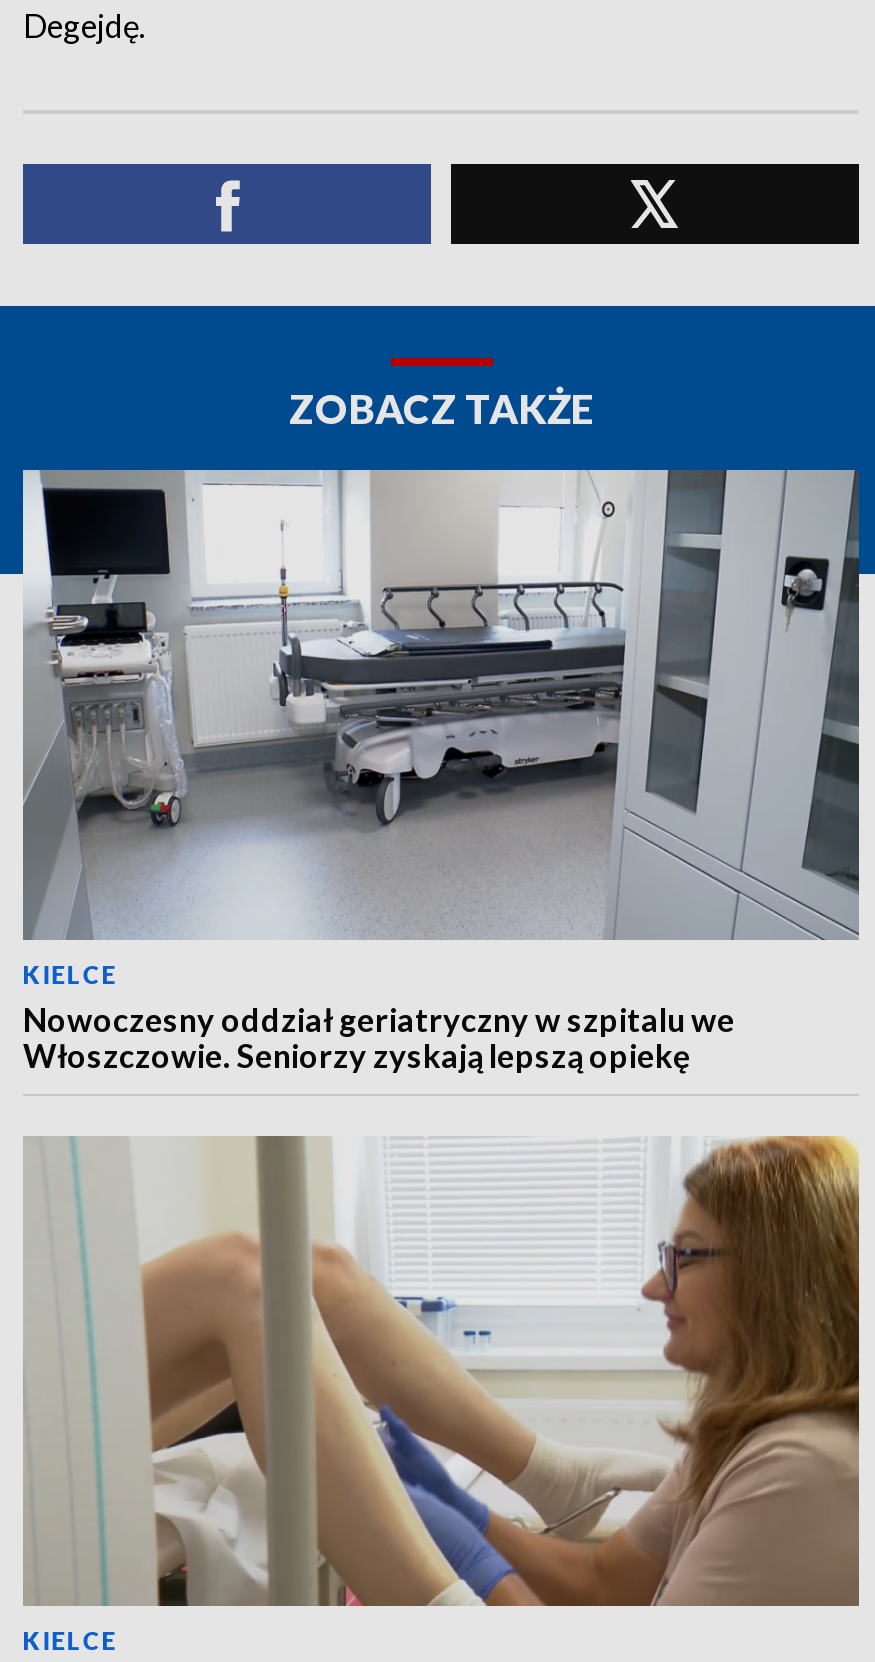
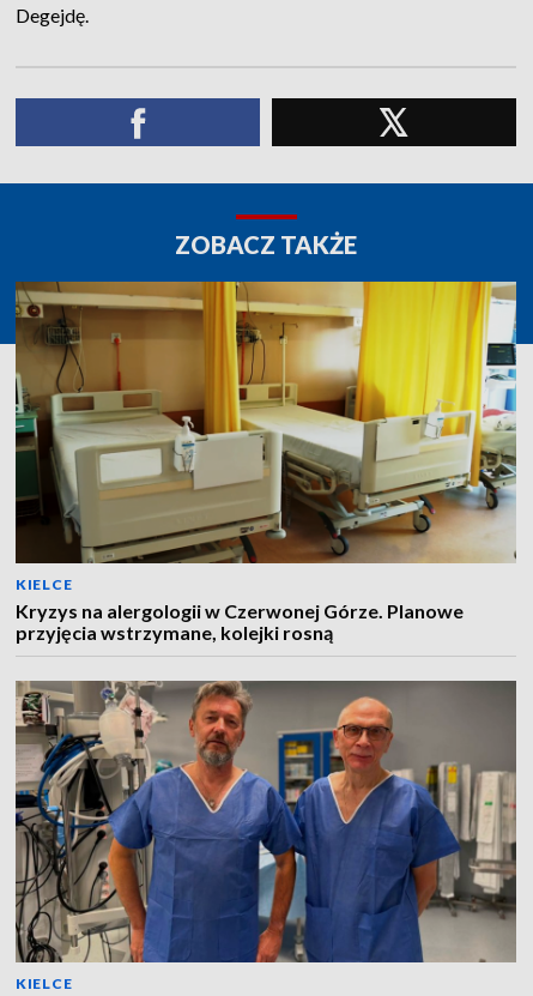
[21,468,861,1074] [image] | Nowoczesny oddział geriatryczny w szpitalu we | Włoszczowie. Seniorzy zyskają lepszą opiekę -> [14,280,517,644] [image] | Kryzys na alergologii w Czerwonej Górze. Planowe | przyjęcia wstrzymane, kolejki rosną
[23,1134,859,1608] [image] -> [14,680,517,964] [image]

